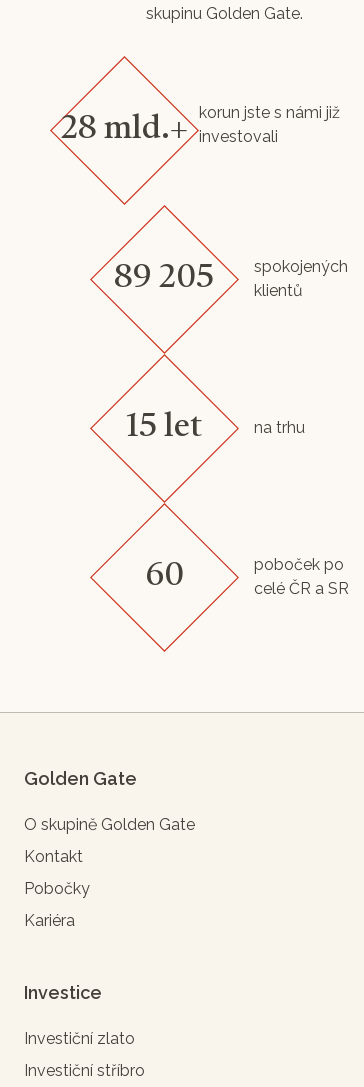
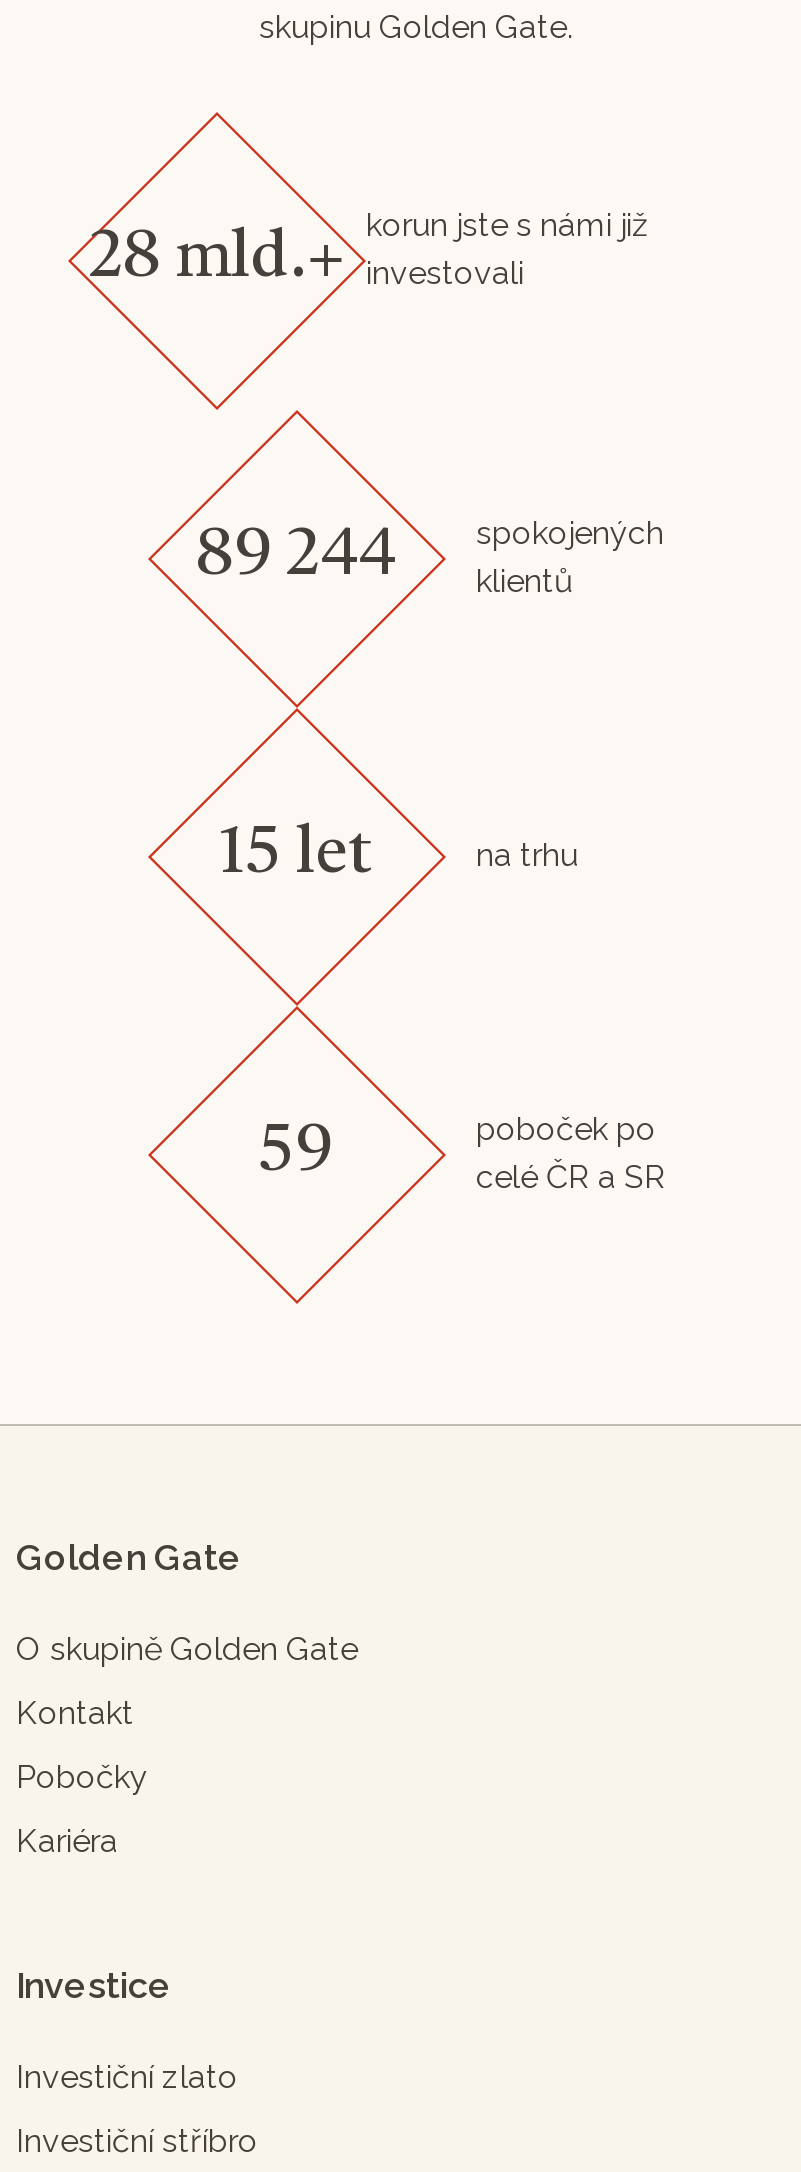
[114,263,214,295] 89 205 -> [196,525,396,589] 89 244
[144,561,183,593] 60 -> [259,1121,333,1185] 59

